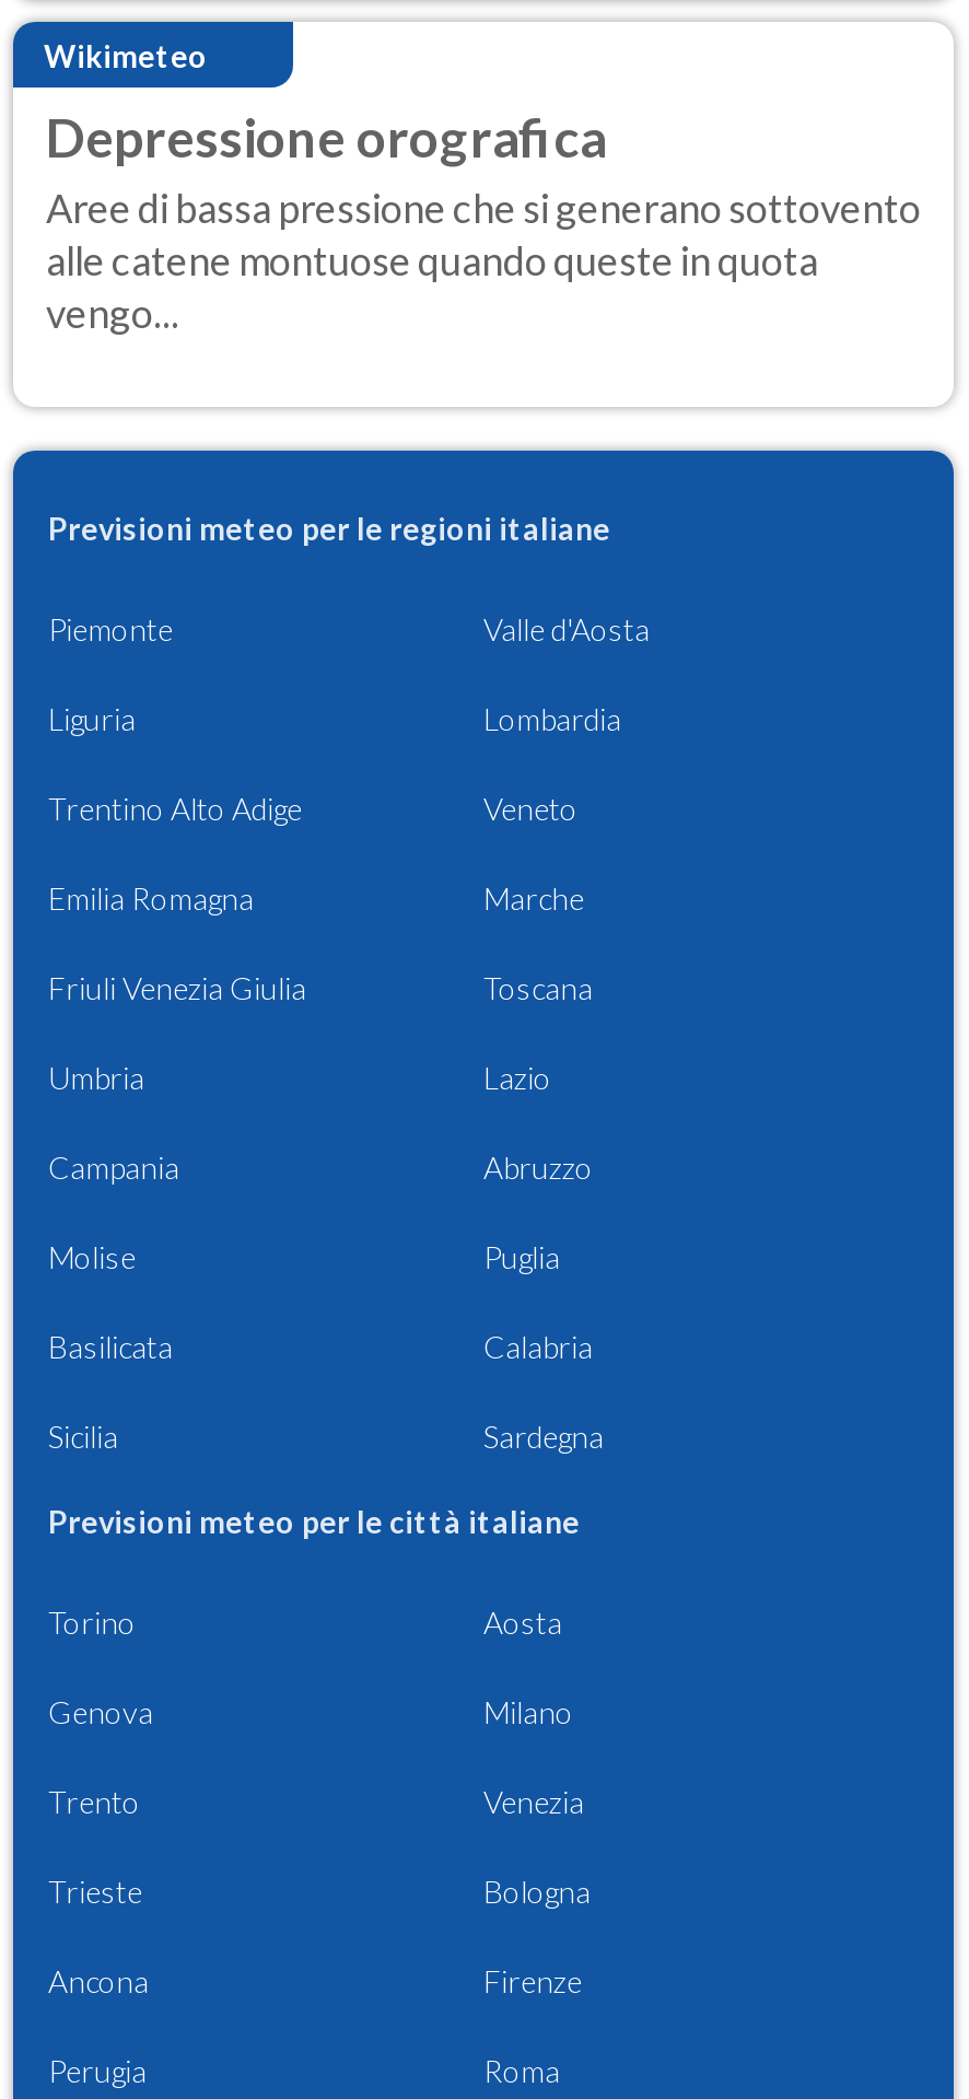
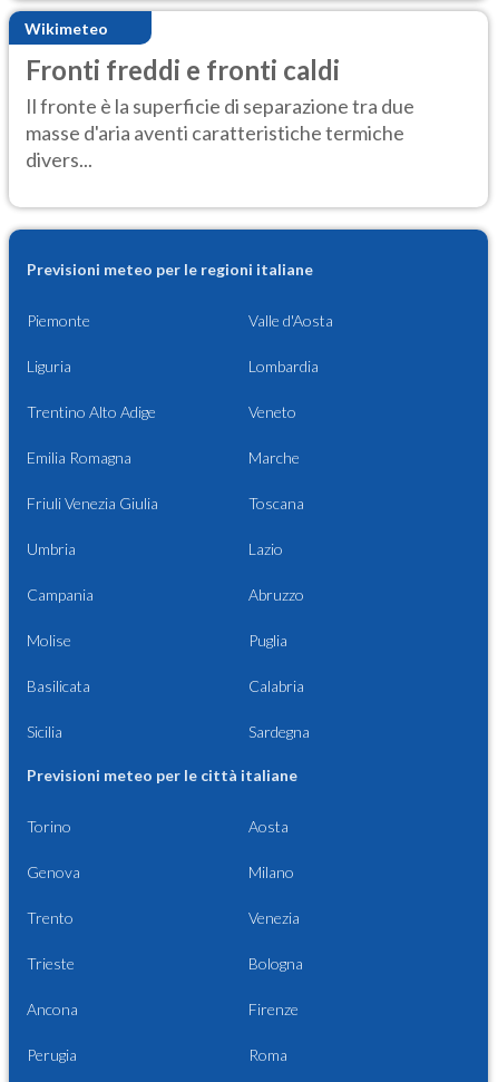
[46,105,921,336] Depressione orografica | Aree di bassa pressione che si generano sottovento | alle catene montuose quando queste in quota | vengo... -> [26,54,414,171] Fronti freddi e fronti caldi | Il fronte è la superficie di separazione tra due | masse d'aria aventi caratteristiche termiche | divers...

